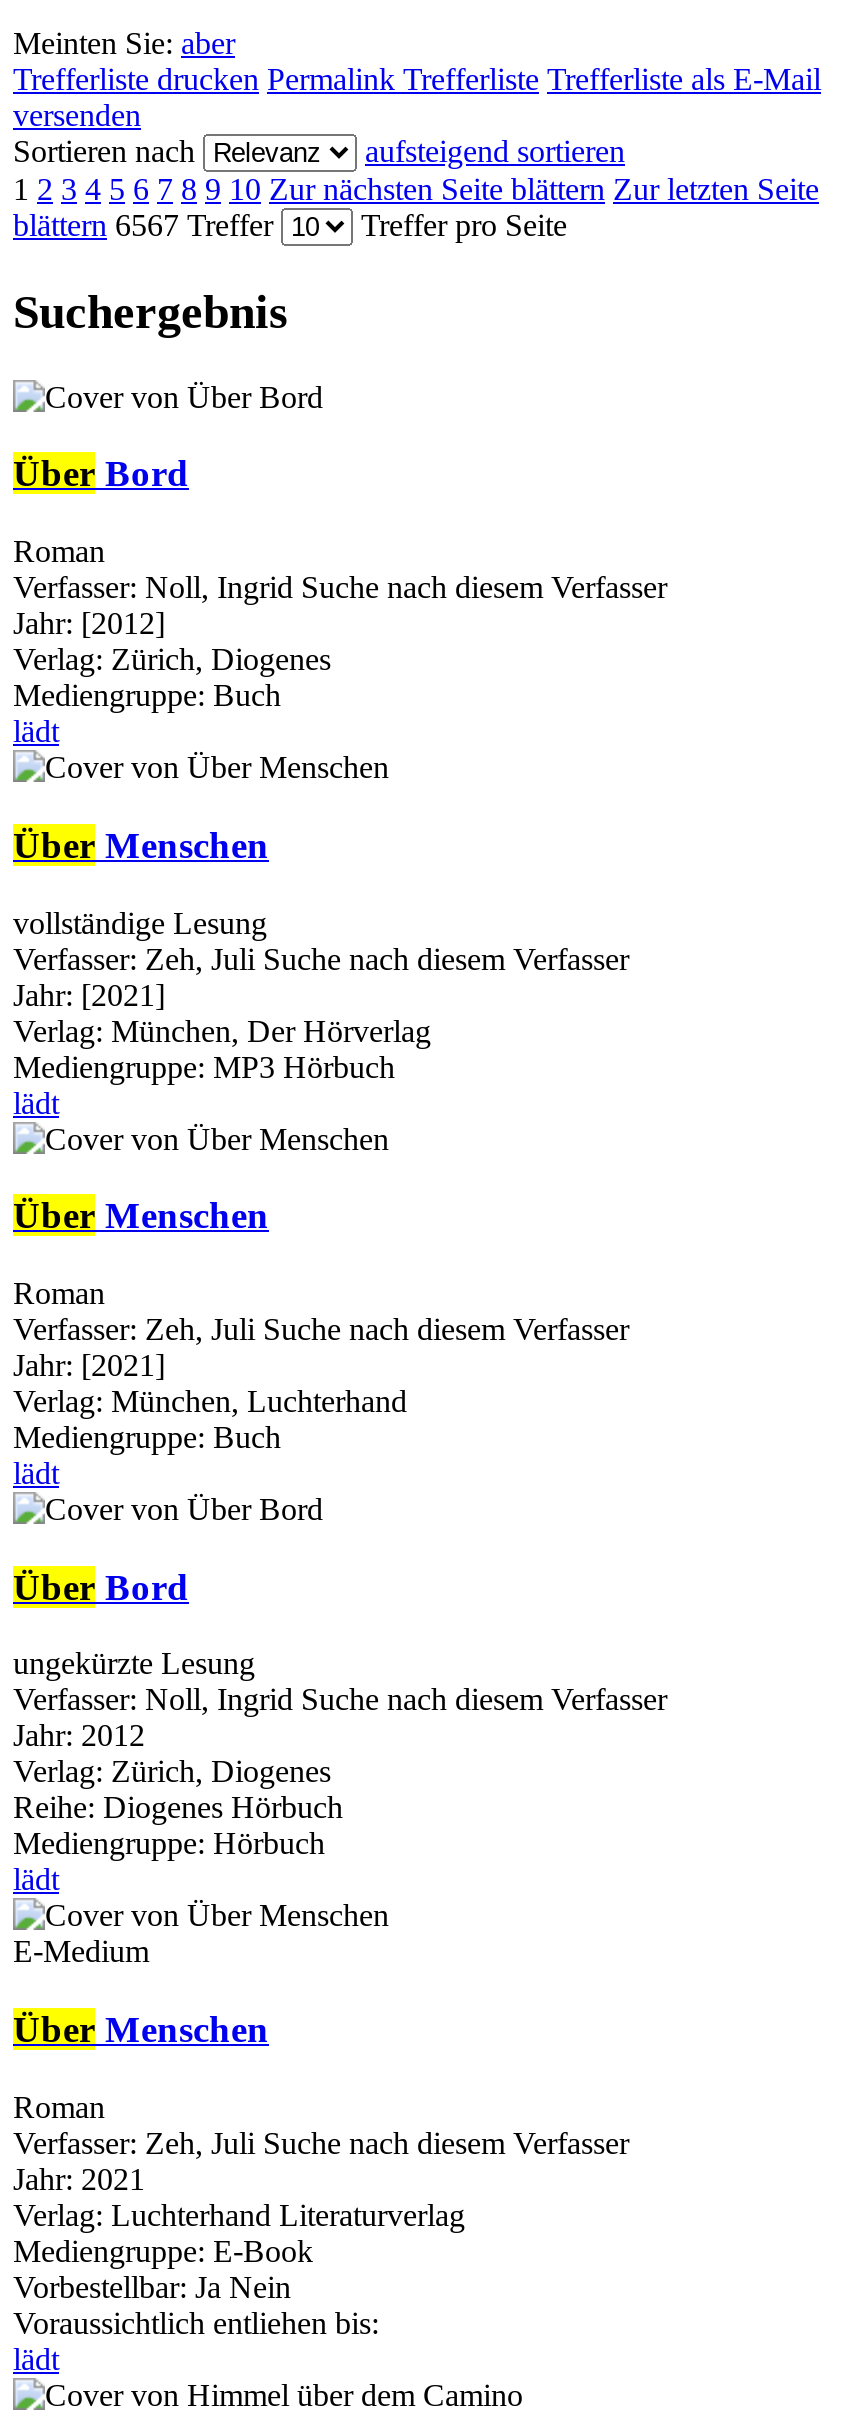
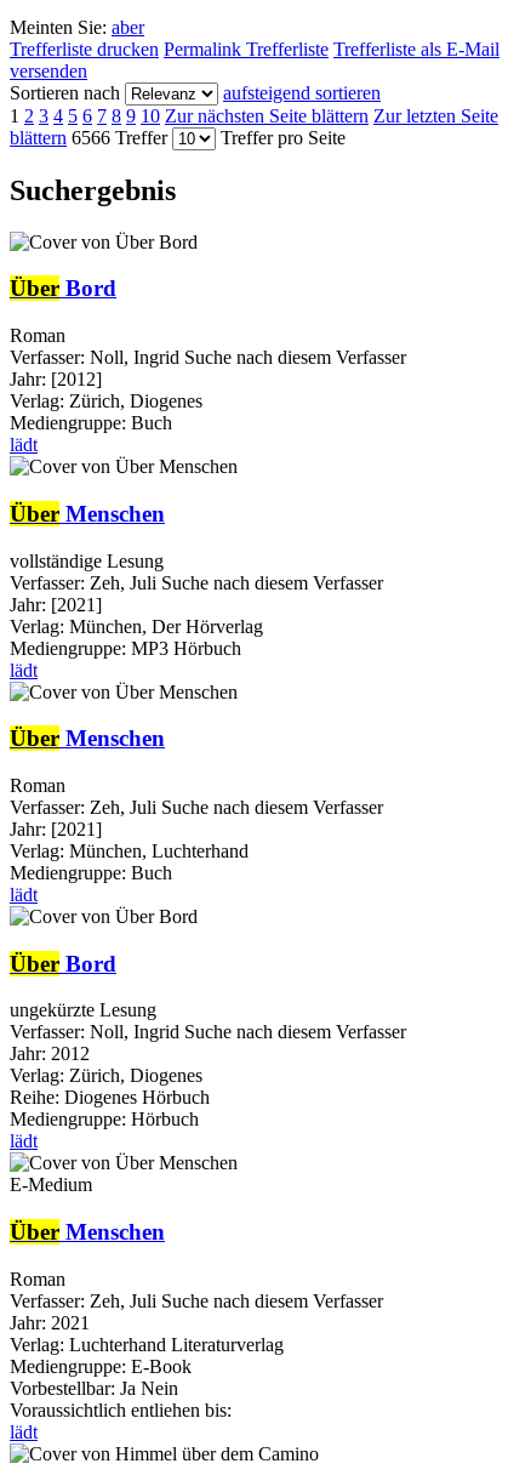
[13,208,273,242] blättern 6567 Treffer -> [10,127,167,148] blättern 6566 Treffer

